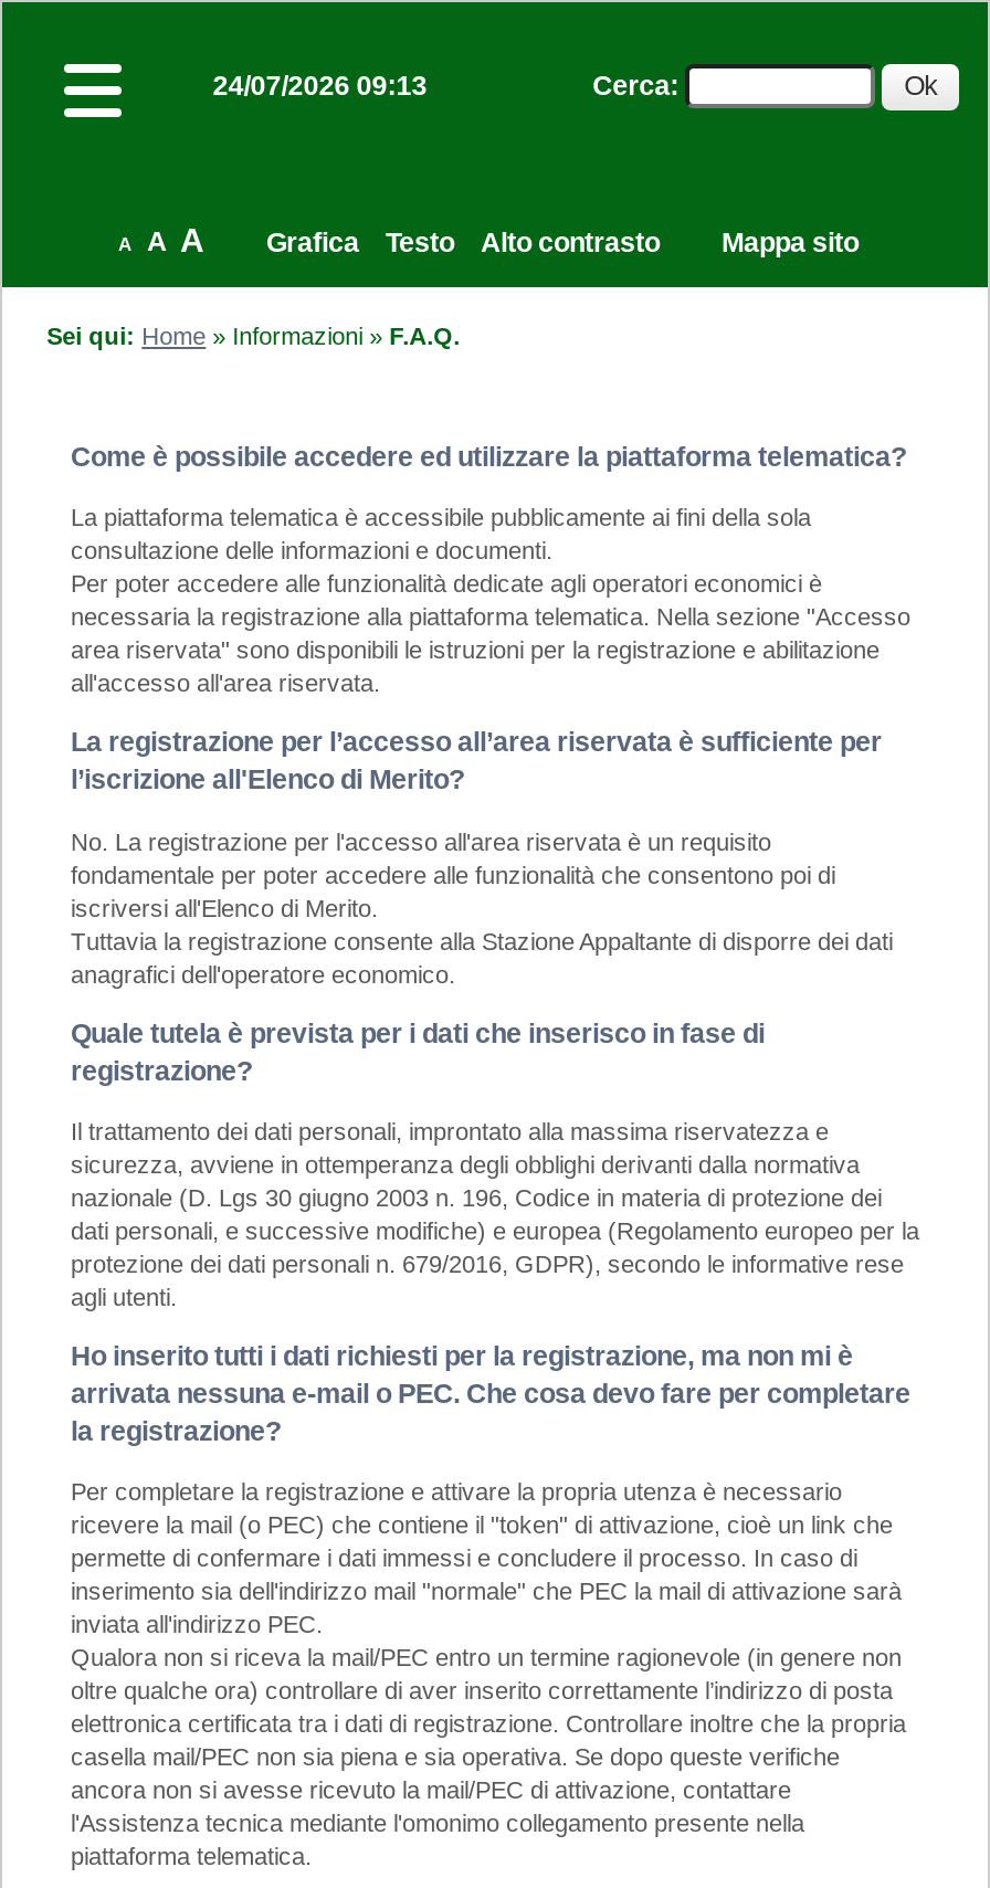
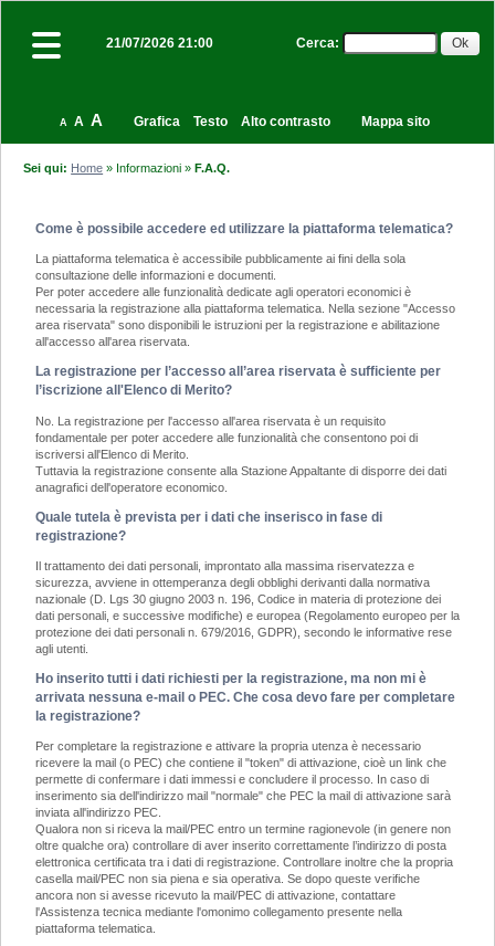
[213,71,427,102] 24/07/2026 09:13 -> [106,36,214,51] 21/07/2026 21:00

